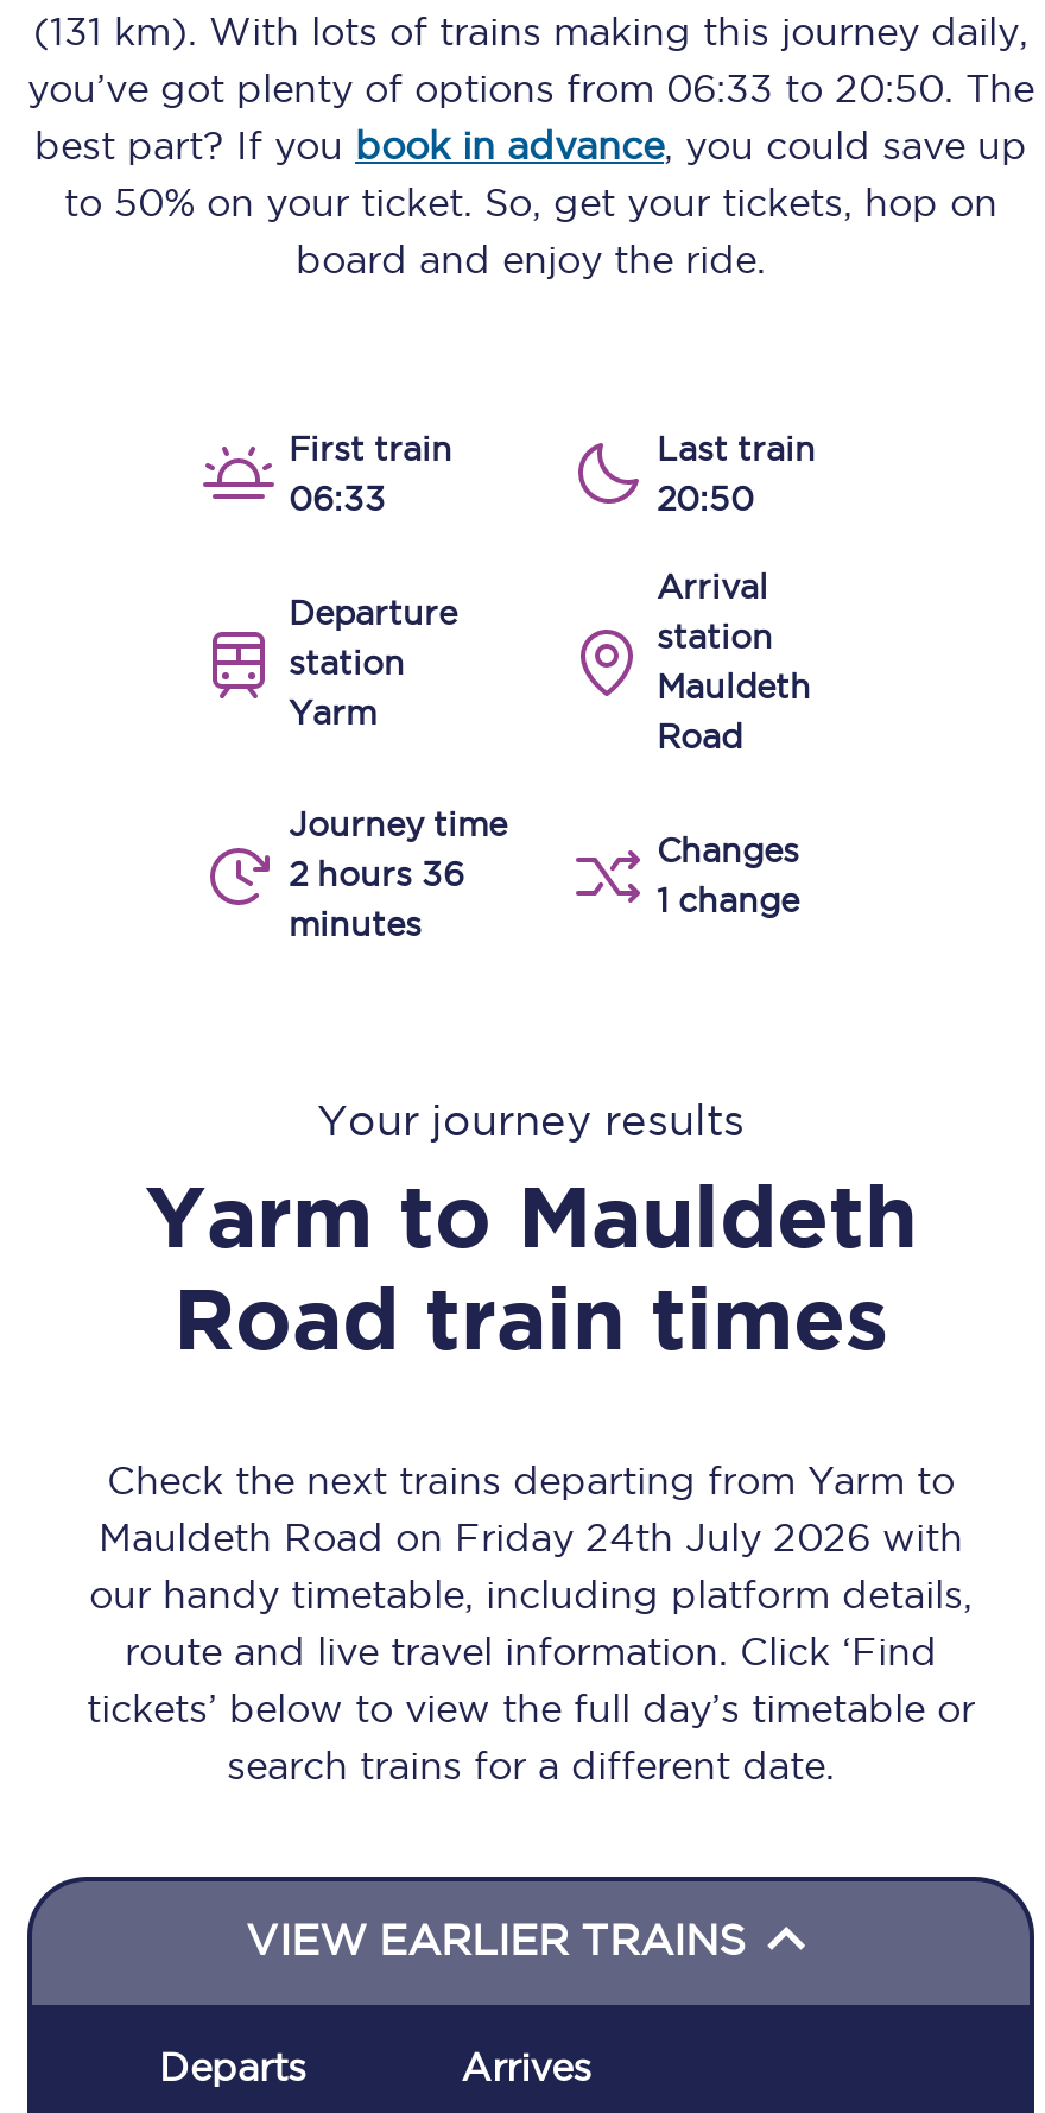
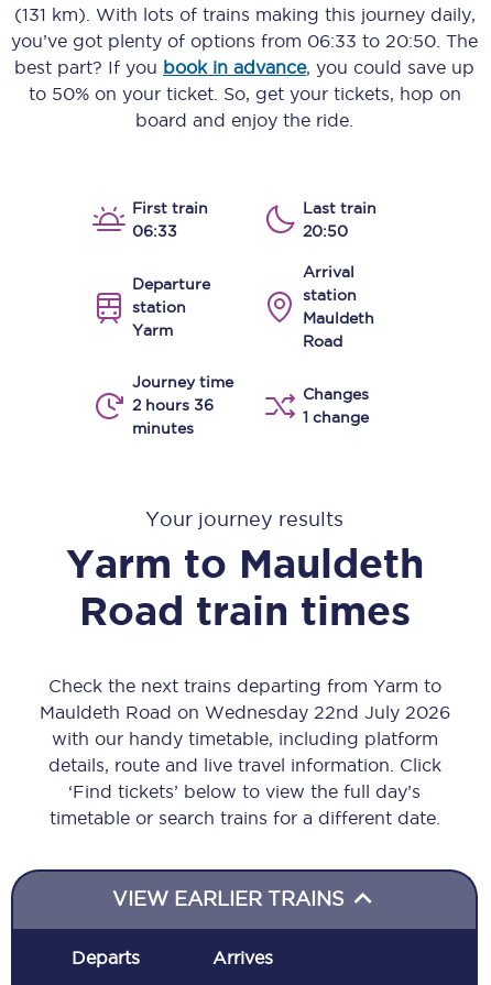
[87,1516,975,1786] Mauldeth Road on Friday 24th July 2026 with | our handy timetable, including platform details, | route and live travel information. Click ‘Find | tickets’ below to view the full day’s timetable or | search trains for a different date. -> [39,702,450,828] Mauldeth Road on Wednesday 22nd July 2026 | with our handy timetable, including platform | details, route and live travel information. Click | ‘Find tickets’ below to view the full day’s | timetable or search trains for a different date.

